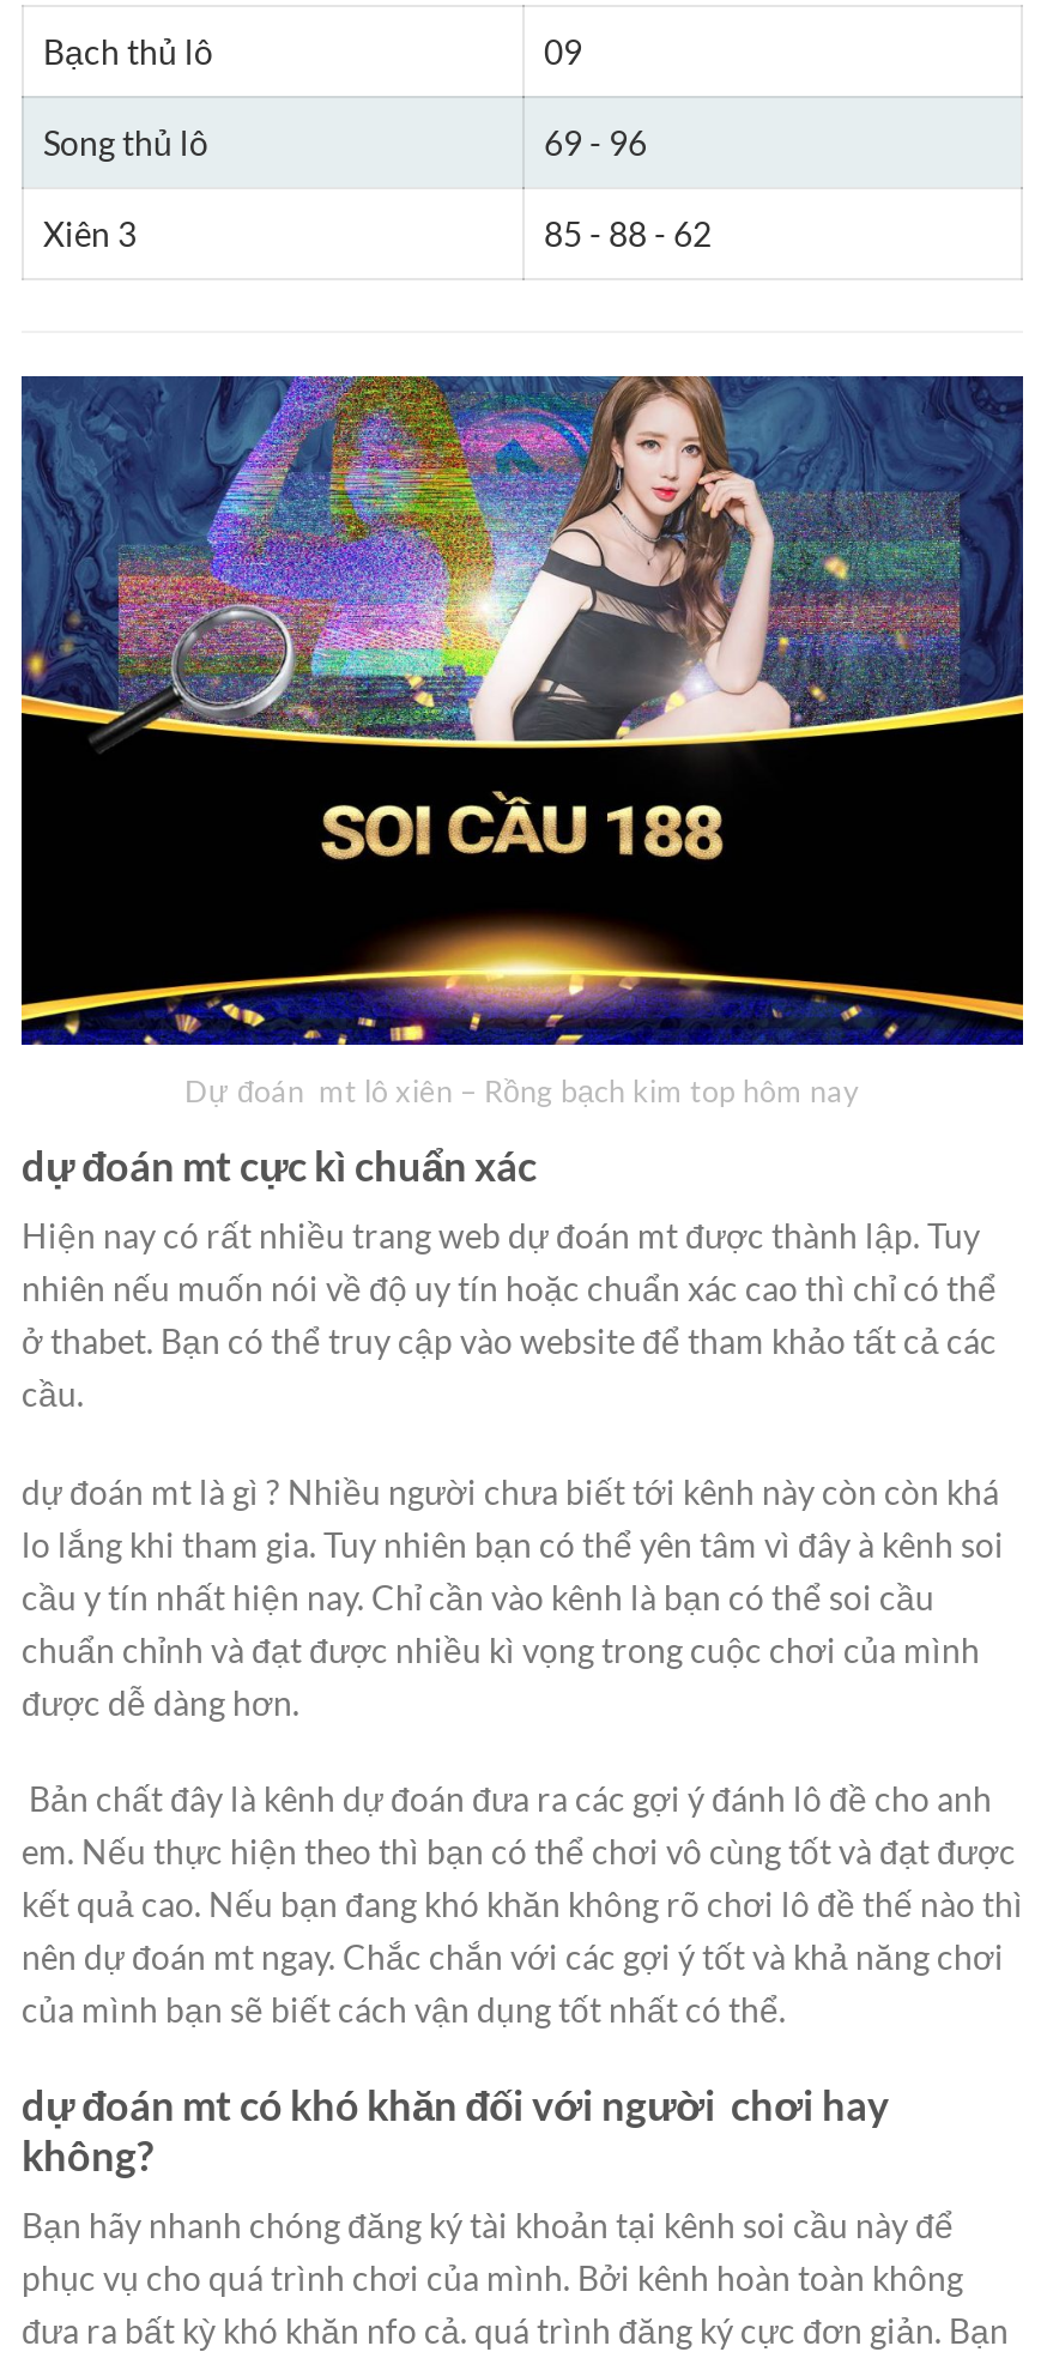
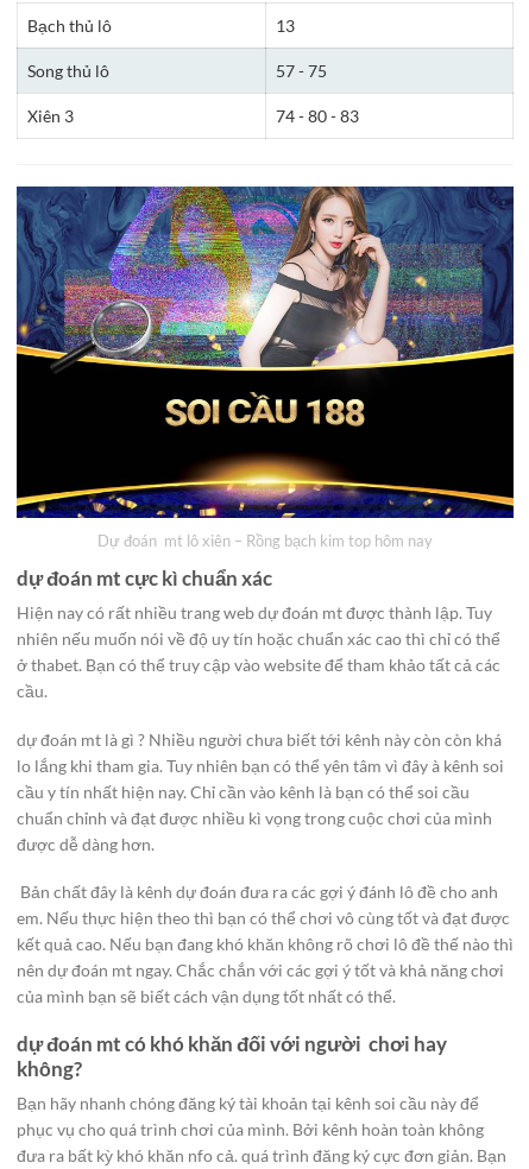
[544,31,582,71] 09 -> [276,15,295,35] 13
[544,122,647,162] 69 - 96 -> [276,60,327,81] 57 - 75
[544,213,712,254] 85 - 88 - 62 -> [276,105,359,126] 74 - 80 - 83

